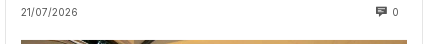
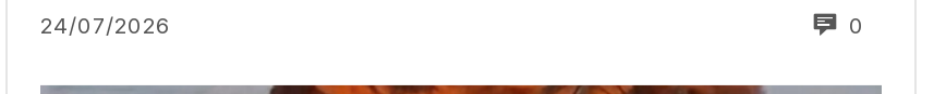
[21,6,78,18] 21/07/2026 -> [40,11,171,37] 24/07/2026

